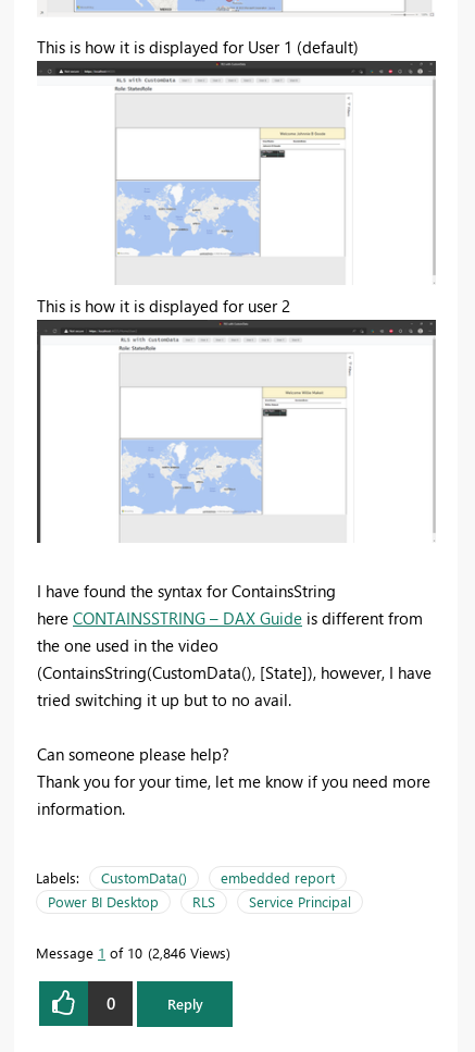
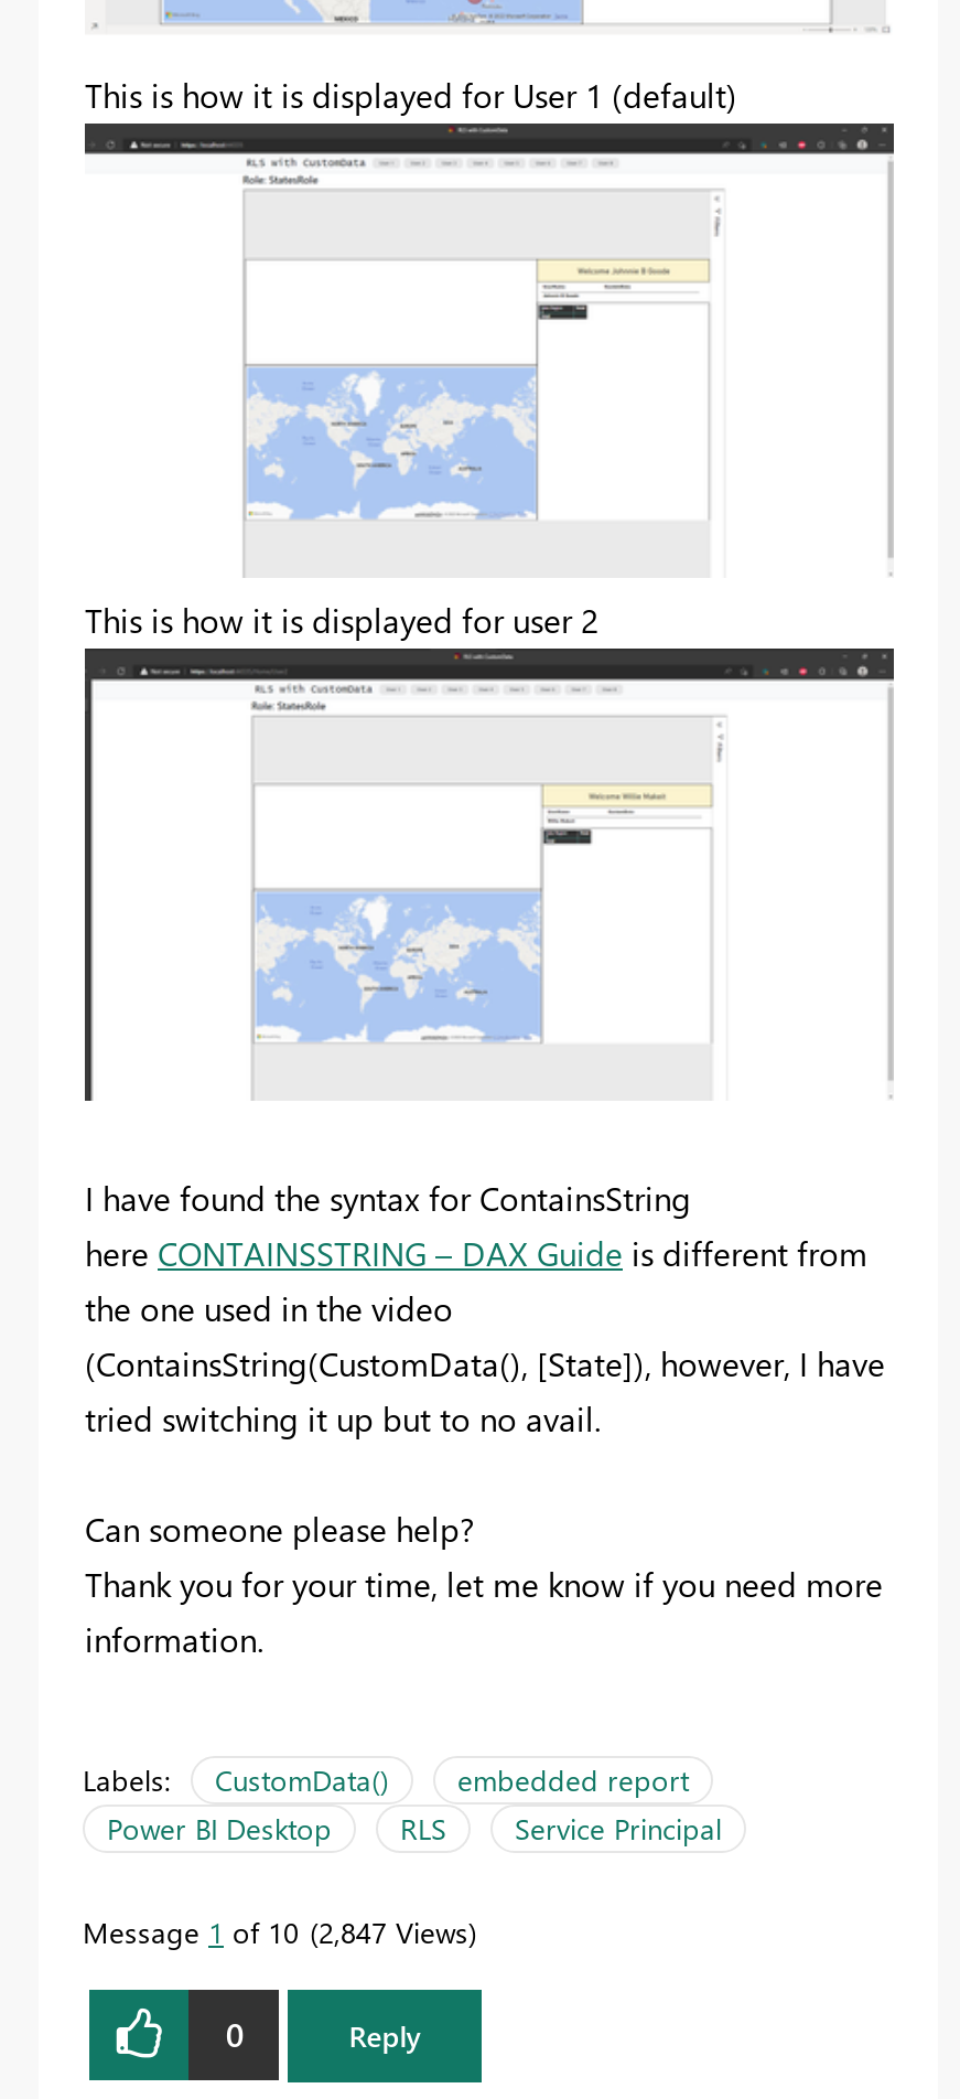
[36,943,226,961] Message 1 of 10 2,846 Views -> [83,1912,468,1950] Message 1 of 10 2,847 Views

